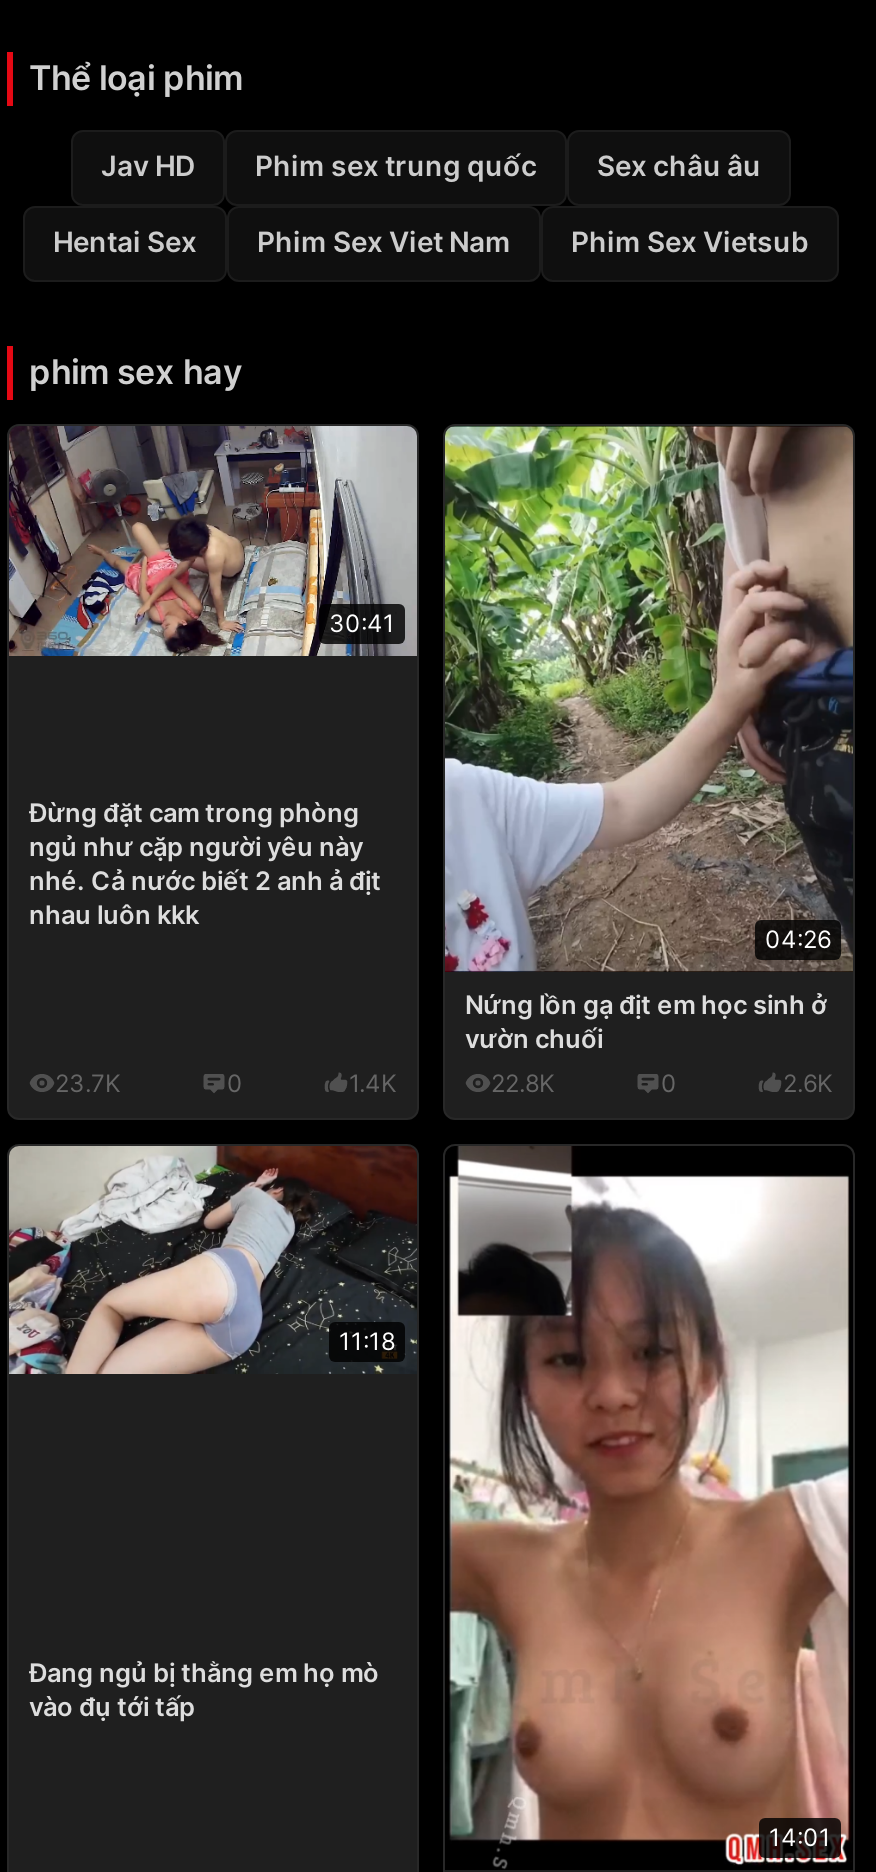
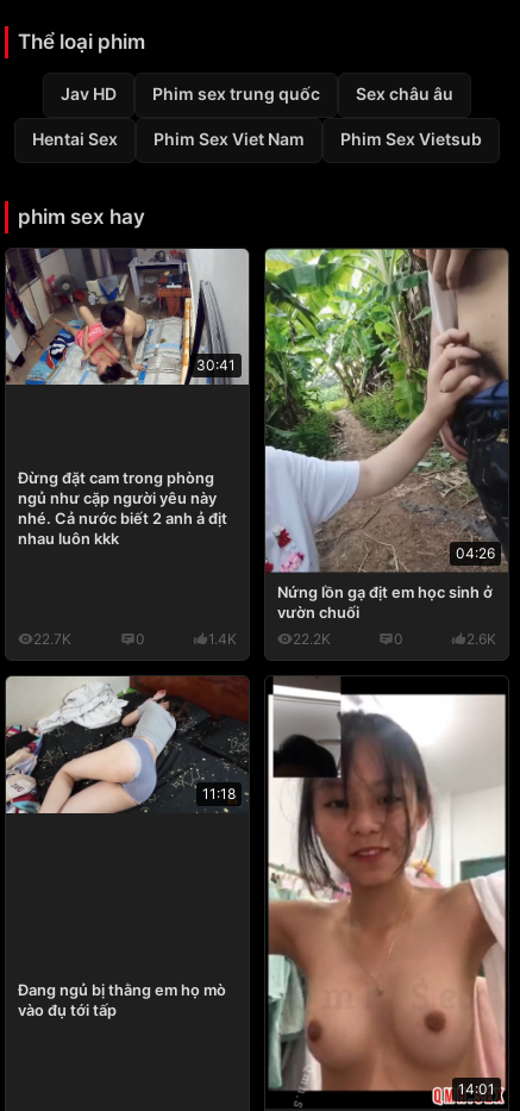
[55,1067,121,1097] 23.7K -> [33,630,71,648] 22.7K
[491,1067,555,1097] 22.8K -> [293,630,331,648] 22.2K

